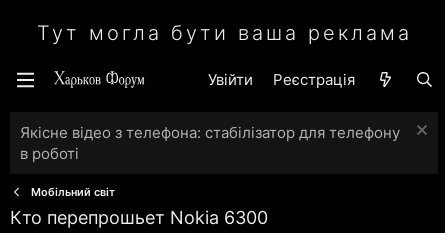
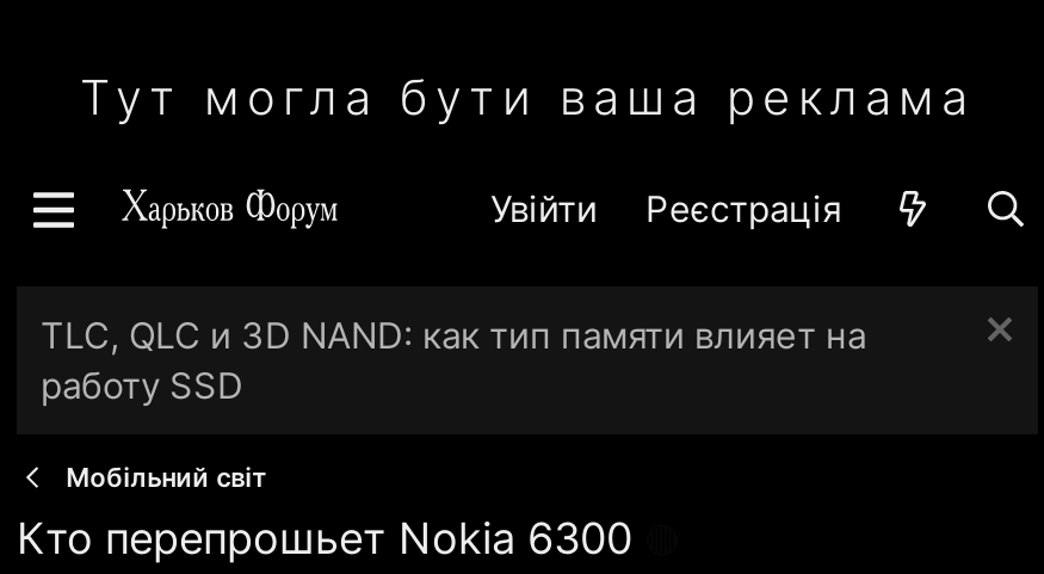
[20,123,400,163] Якісне відео з телефона: стабілізатор для телефону | в роботі -> [41,313,866,408] TLC, QLC и 3D NAND: как тип памяти влияет на | работу SSD

